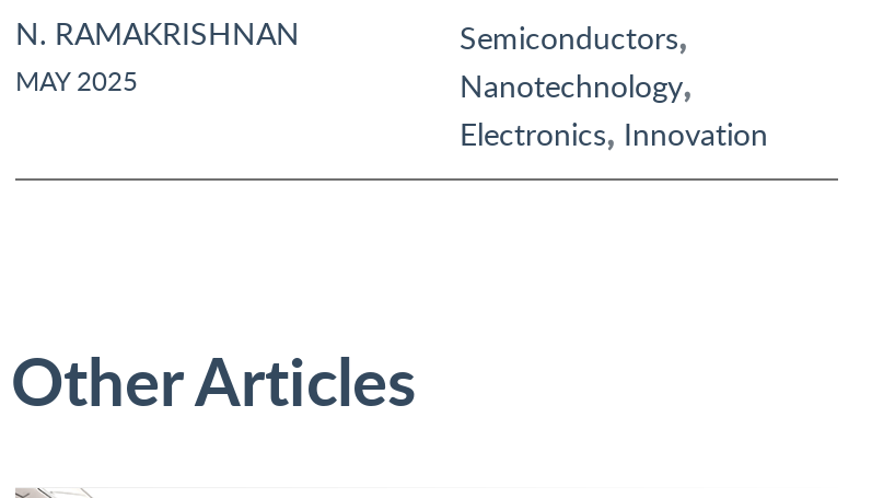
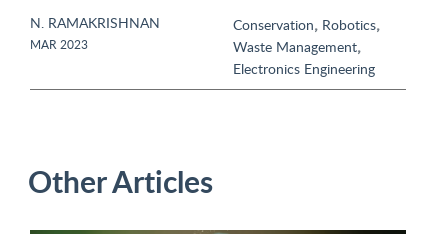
[460,13,768,158] Semiconductors, | Nanotechnology, | Electronics, Innovation -> [233,13,380,78] Conservation, Robotics, | Waste Management, | Electronics Engineering
[15,64,138,99] MAY 2025 -> [30,36,88,52] MAR 2023

